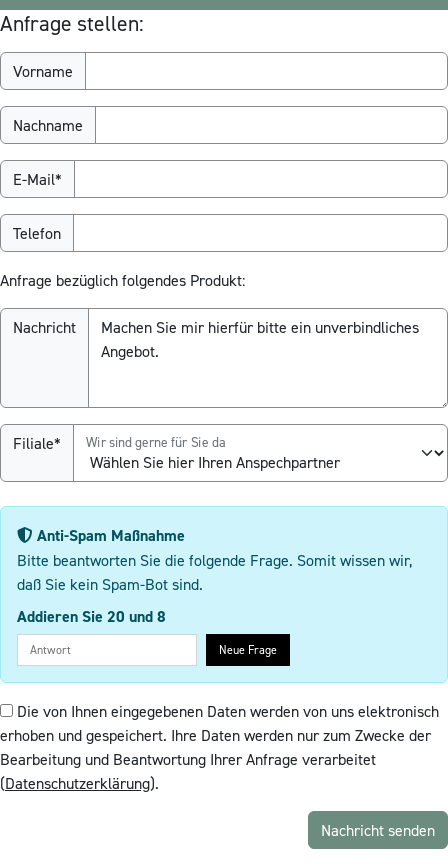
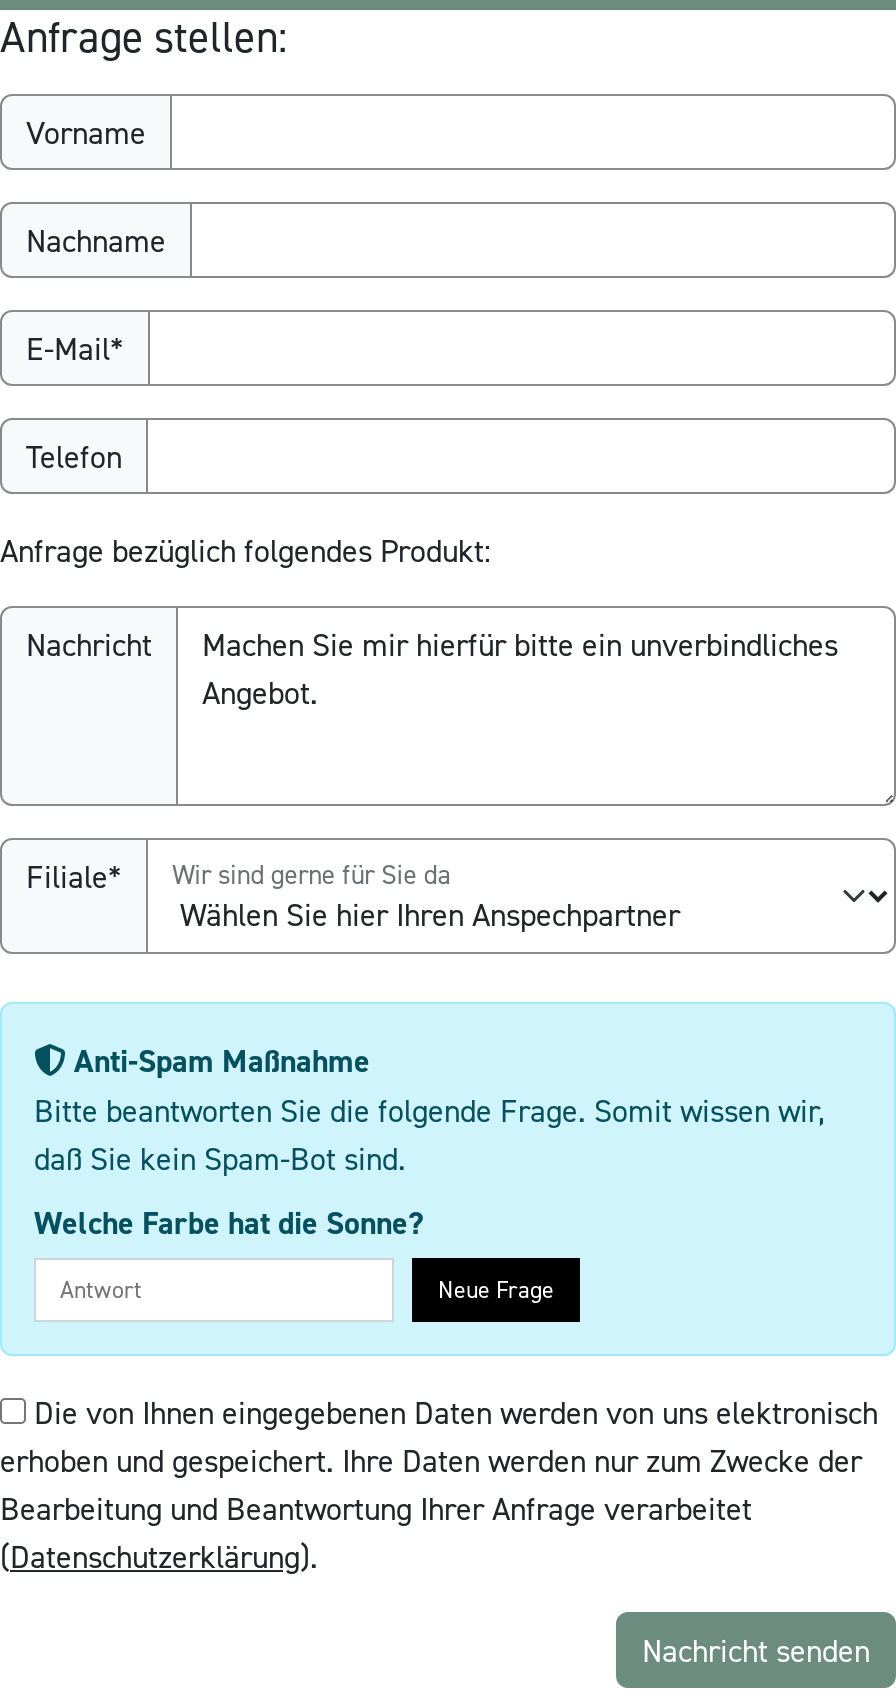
[17,606,166,627] Addieren Sie 20 und 8 -> [34,1203,424,1245] Welche Farbe hat die Sonne?

